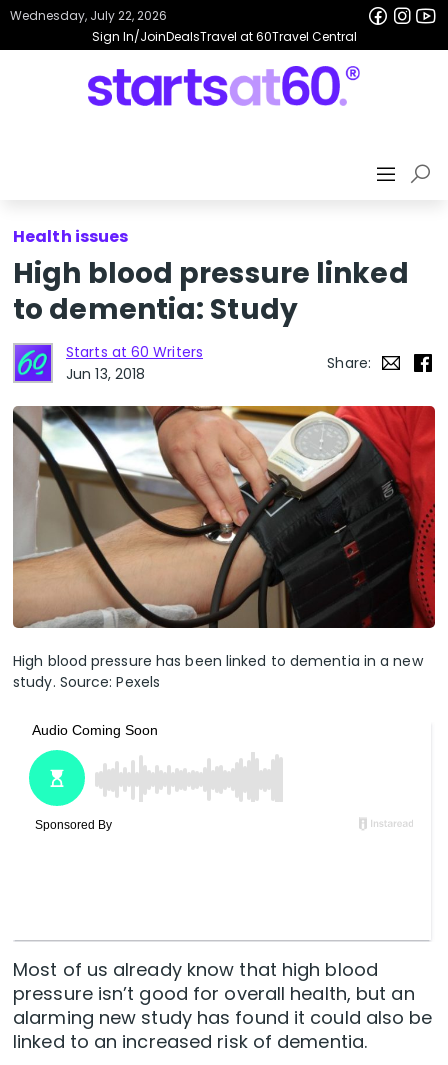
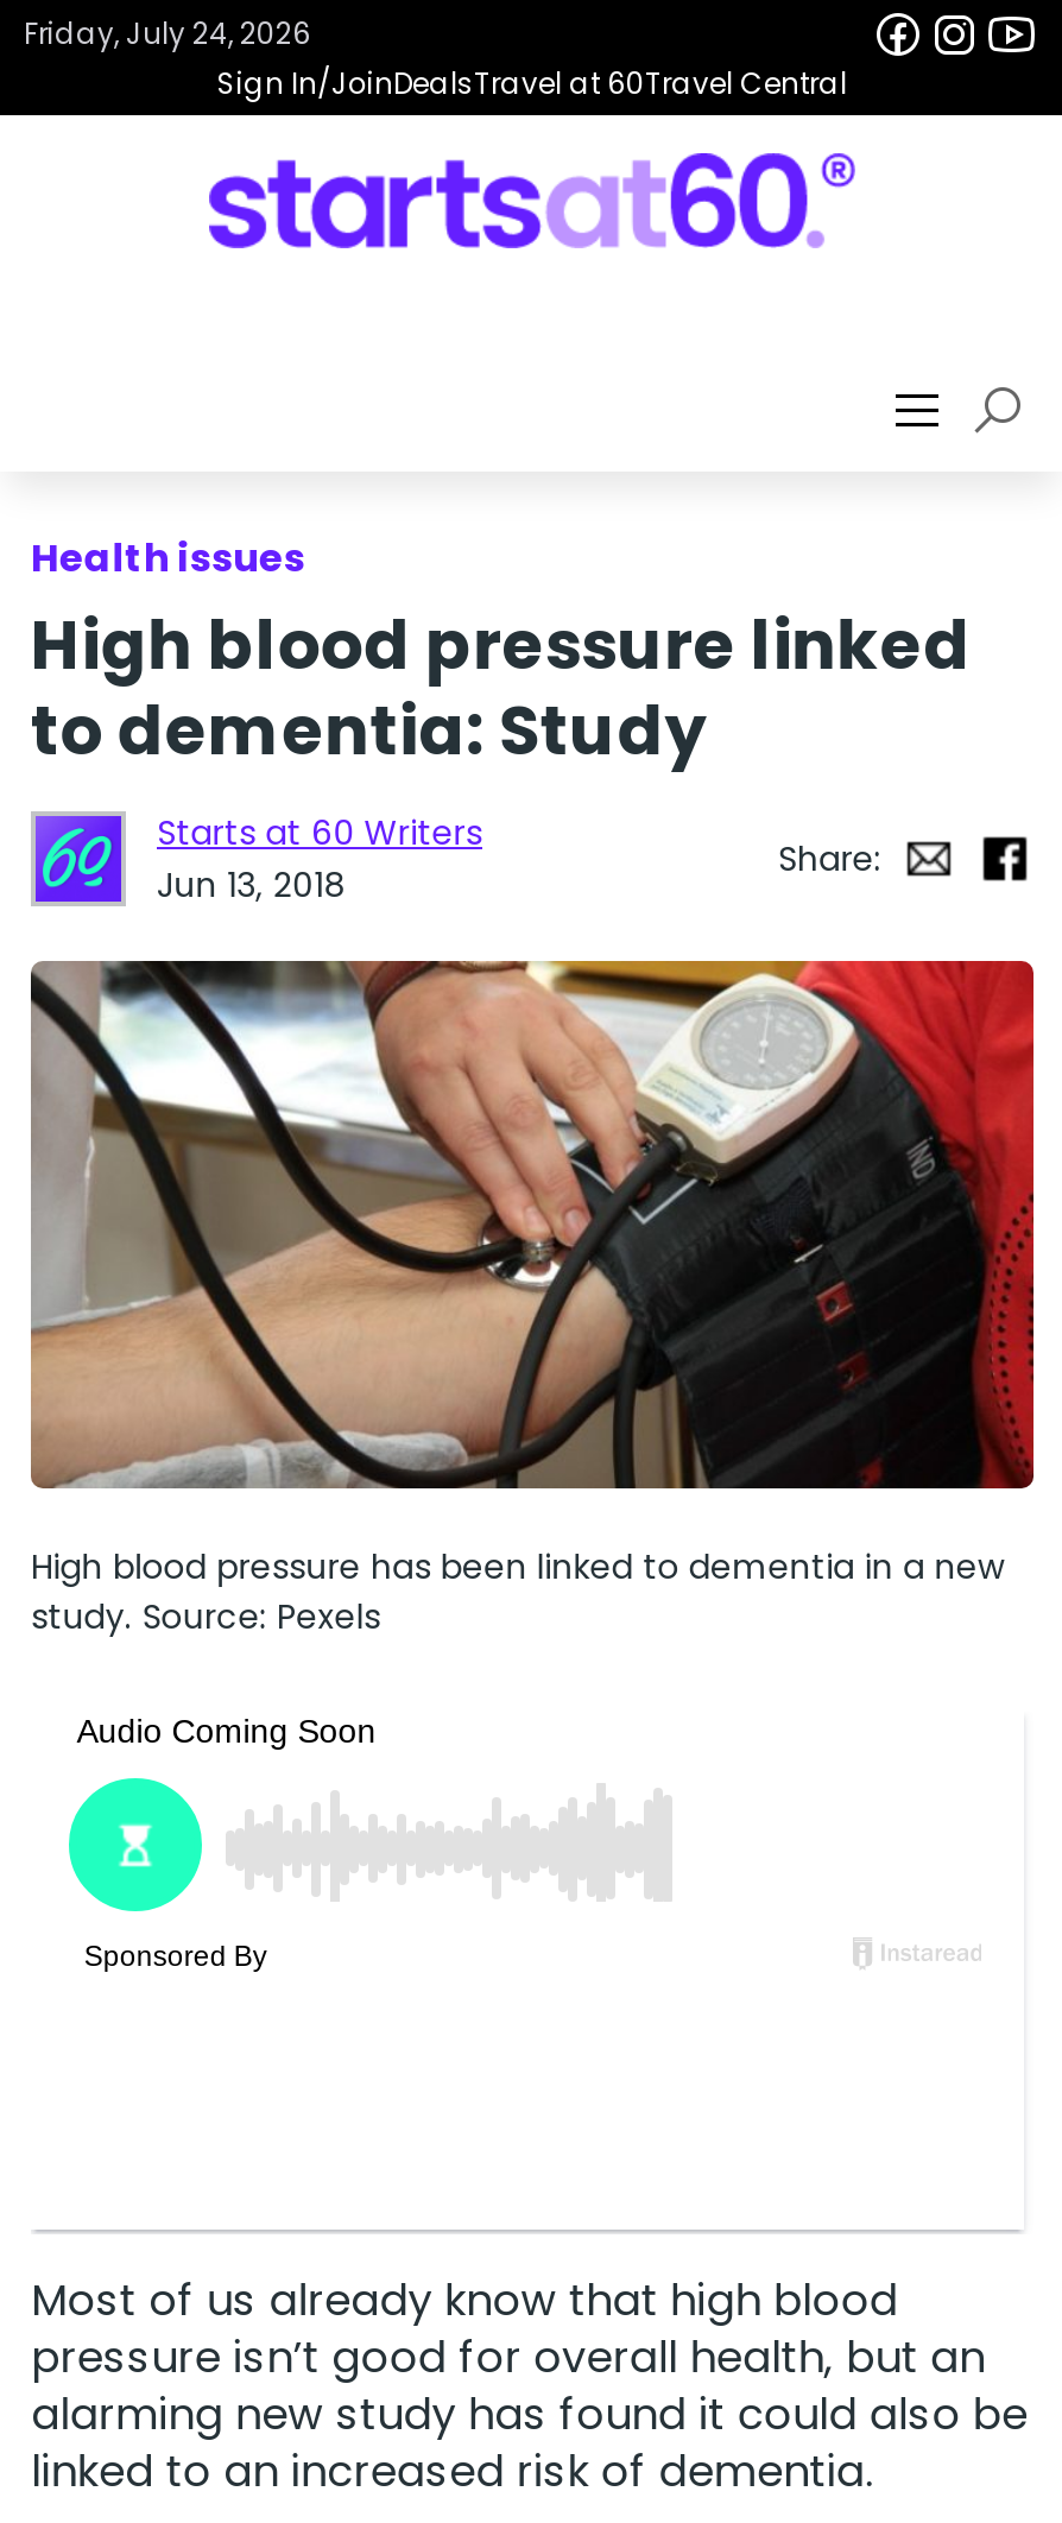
[10,7,167,24] Wednesday, July 22, 2026 -> [24,13,311,53] Friday, July 24, 2026

